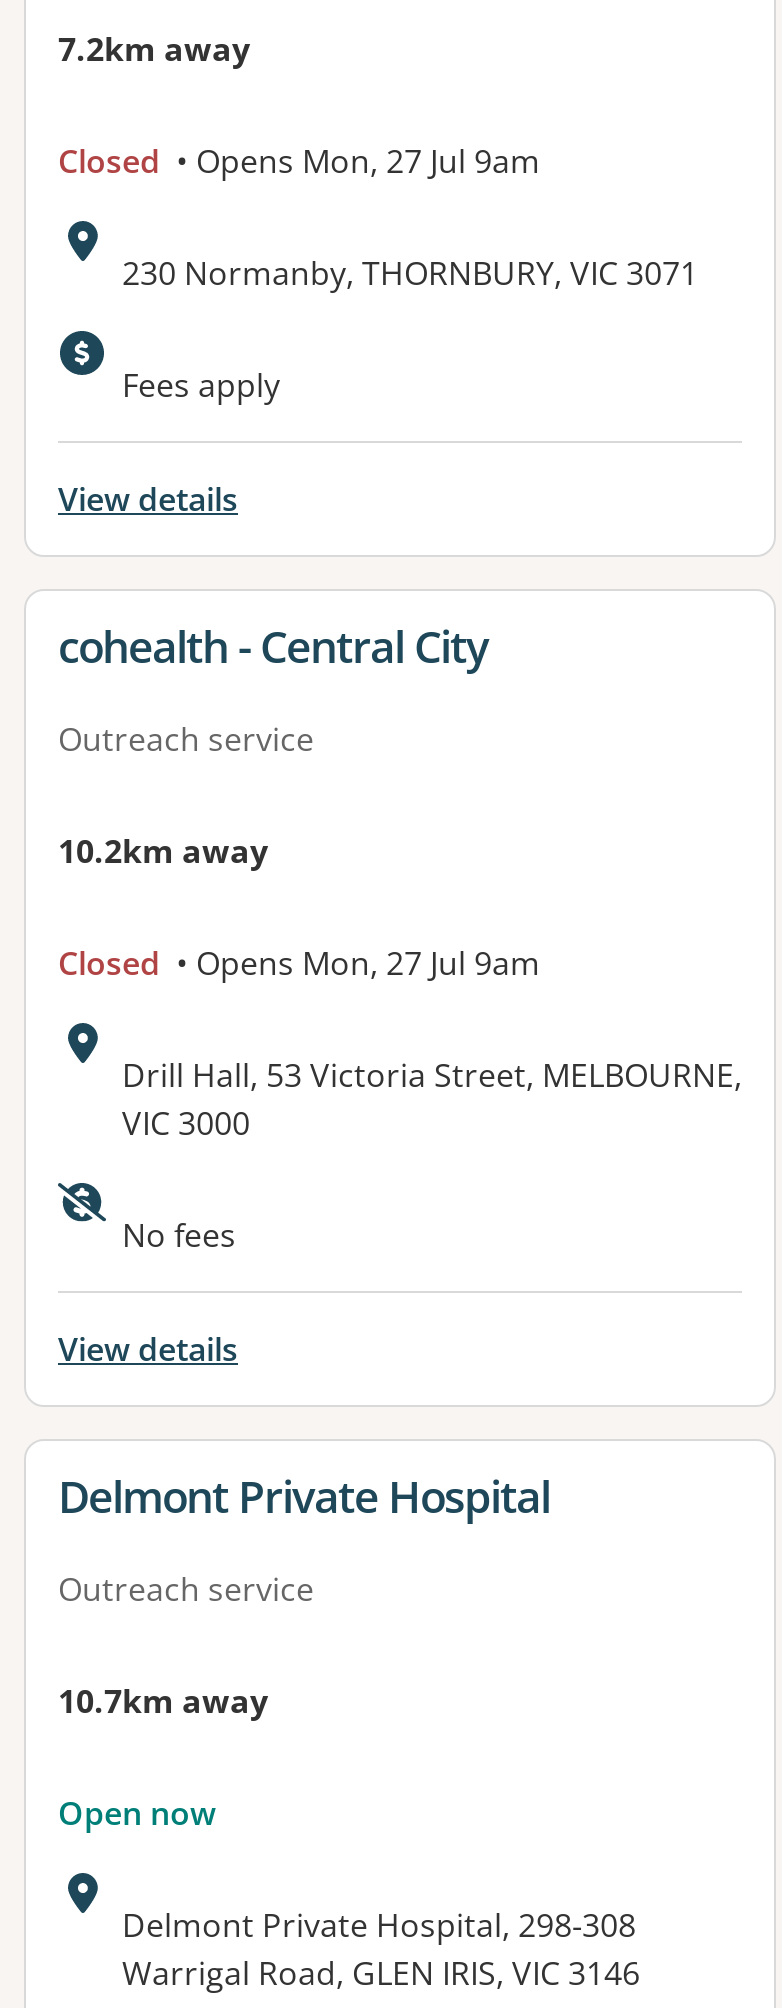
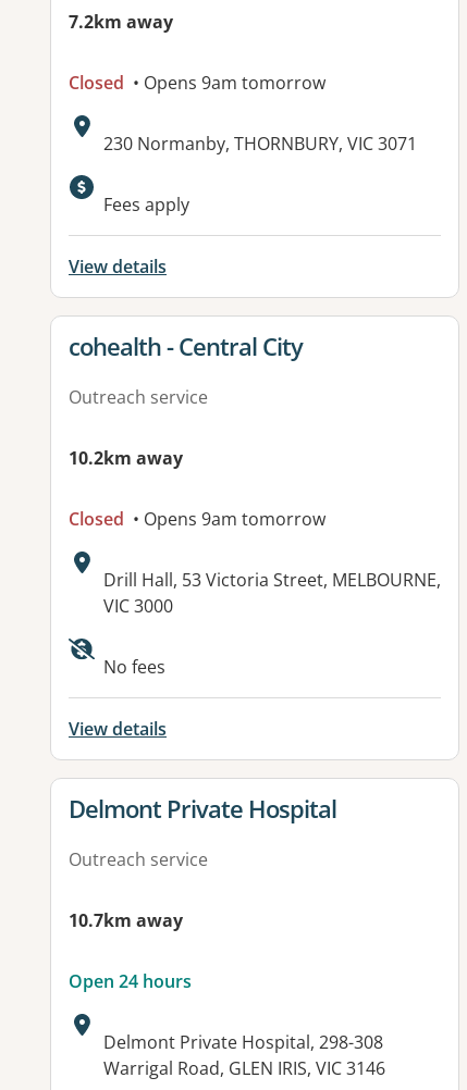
[58,140,540,184] Closed • Opens Mon, 27 Jul 9am -> [69,71,325,95] Closed • Opens 9am tomorrow
[58,942,540,986] Closed • Opens Mon, 27 Jul 9am -> [69,507,325,531] Closed • Opens 9am tomorrow
[58,1792,216,1836] Open now -> [69,970,192,994] Open 24 hours

